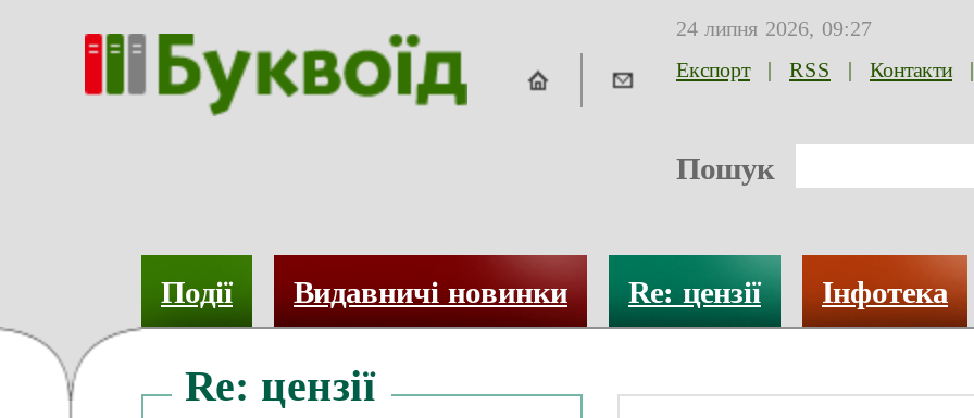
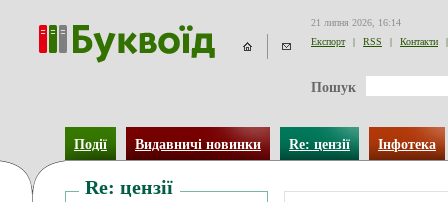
[676,16,872,40] 24 липня 2026, 09:27 -> [311,17,401,28] 21 липня 2026, 16:14

